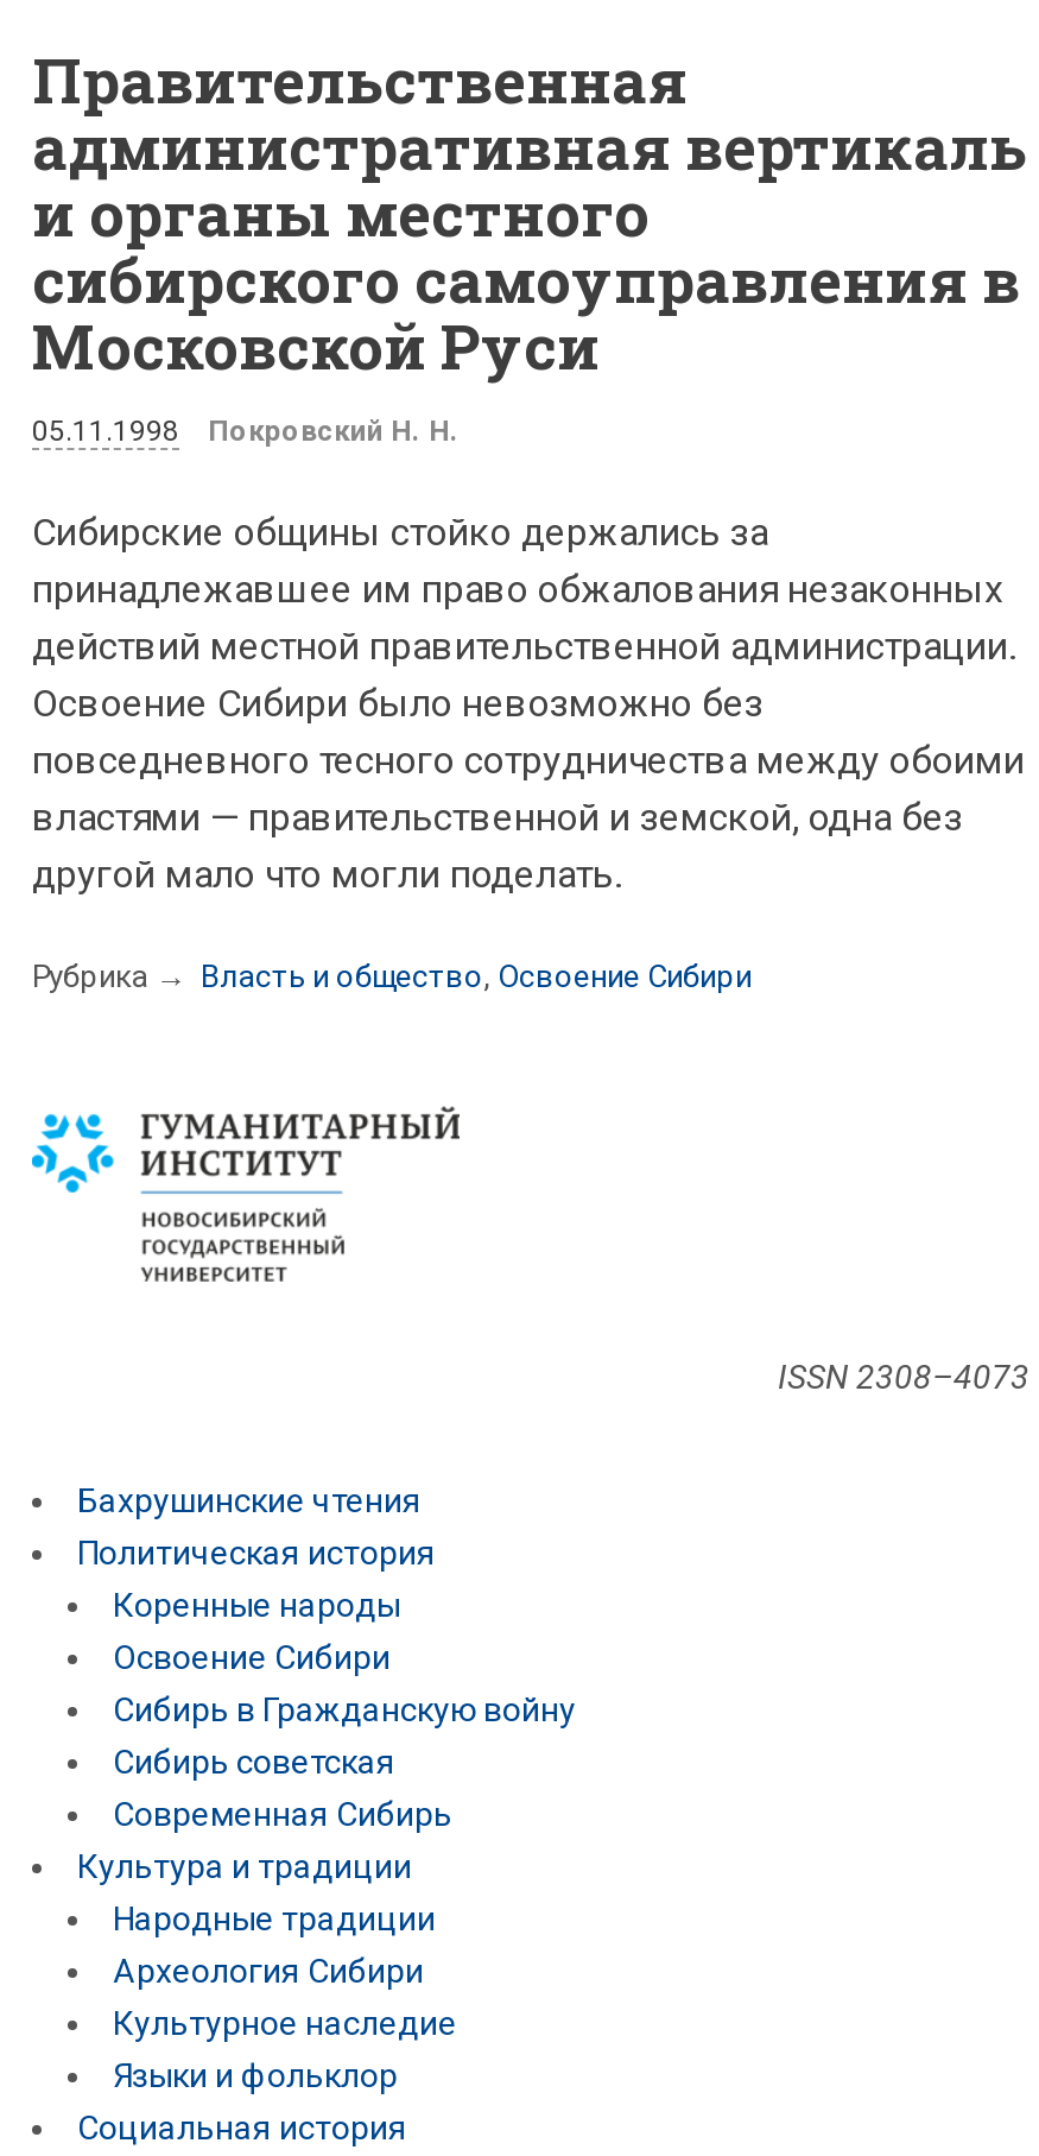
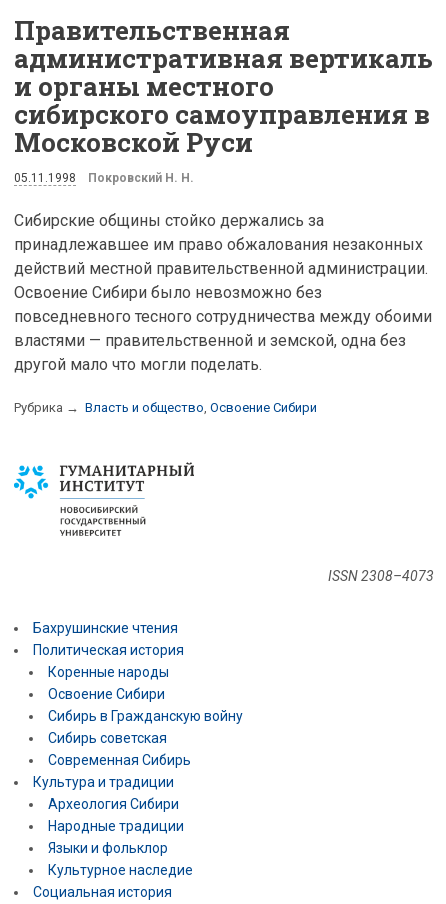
moved [113,1901,436,1939] -> [48,818,184,834]: Народные традиции
moved [113,1953,424,1991] -> [48,796,179,812]: Археология Сибири
moved [113,2005,457,2043] -> [48,862,193,878]: Культурное наследие
moved [113,2057,398,2095] -> [48,840,168,856]: Языки и фольклор

